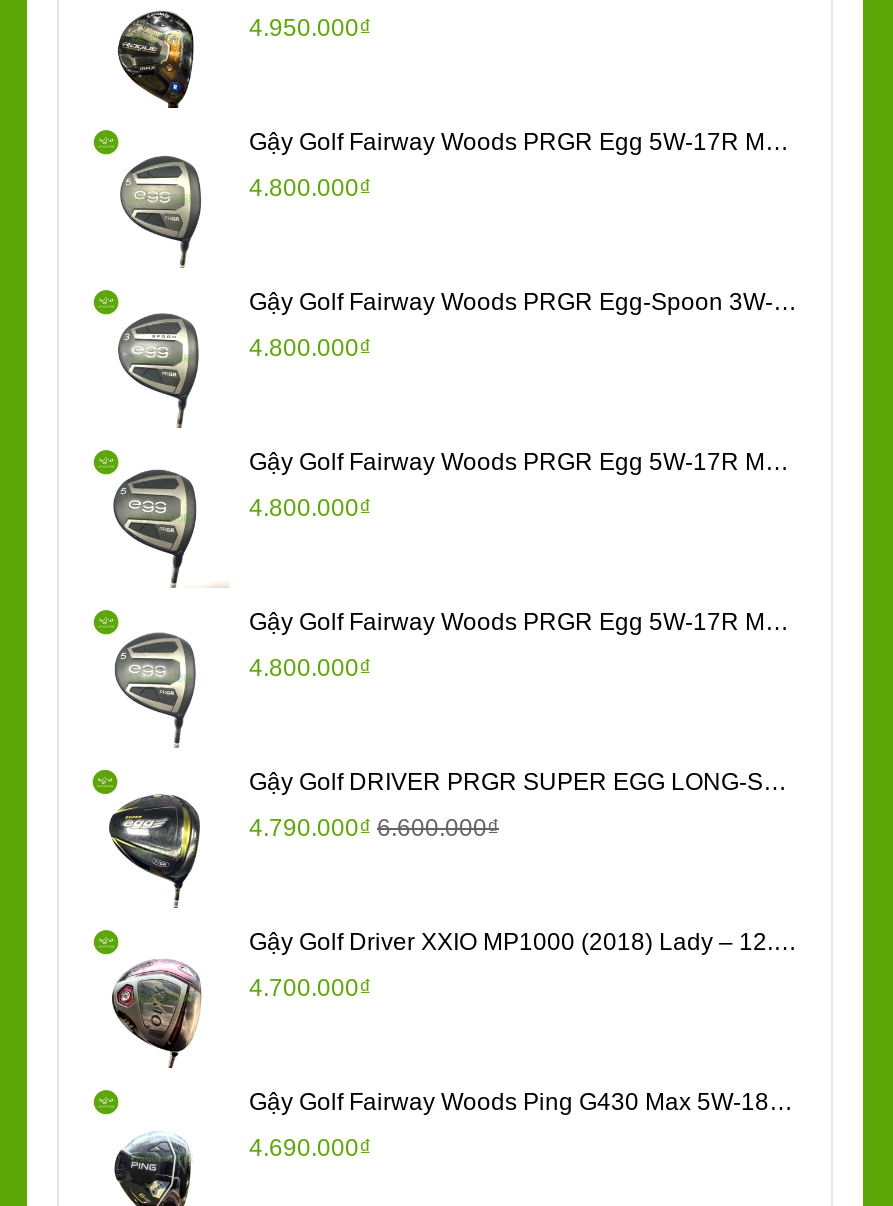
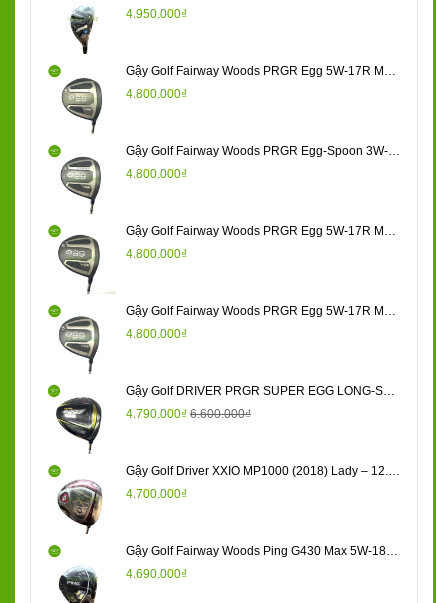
[115,10,195,110] [image] -> [60,6,98,54] [image]

